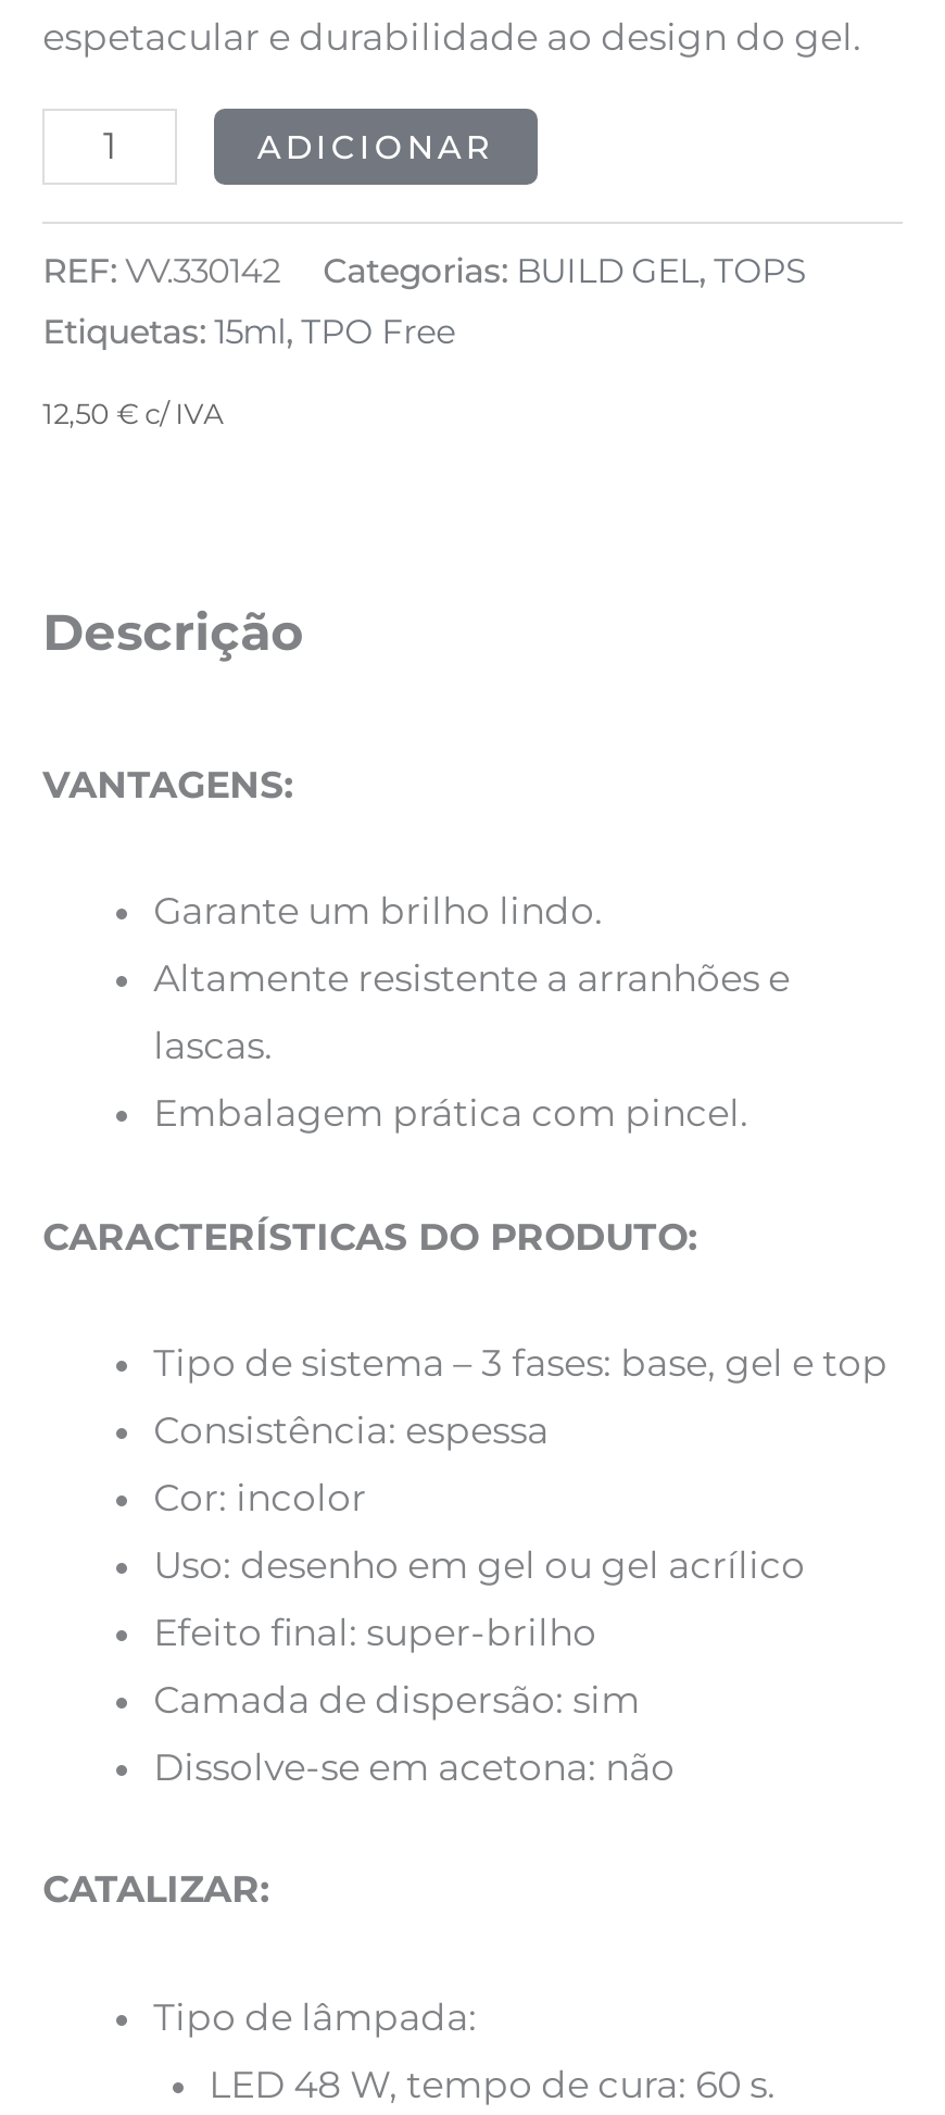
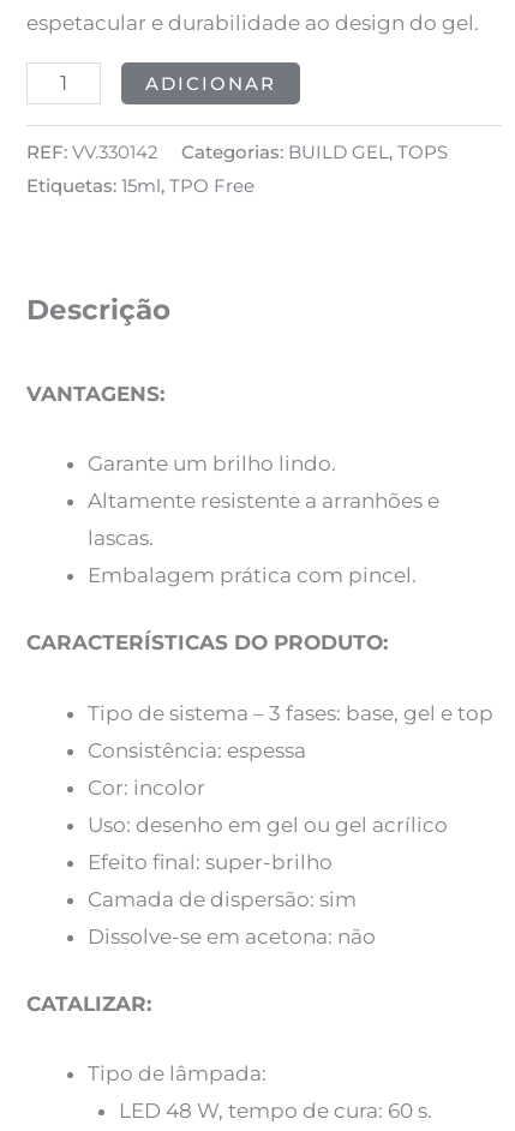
[43,397,223,430] 12,50 €c/ IVA -> none

